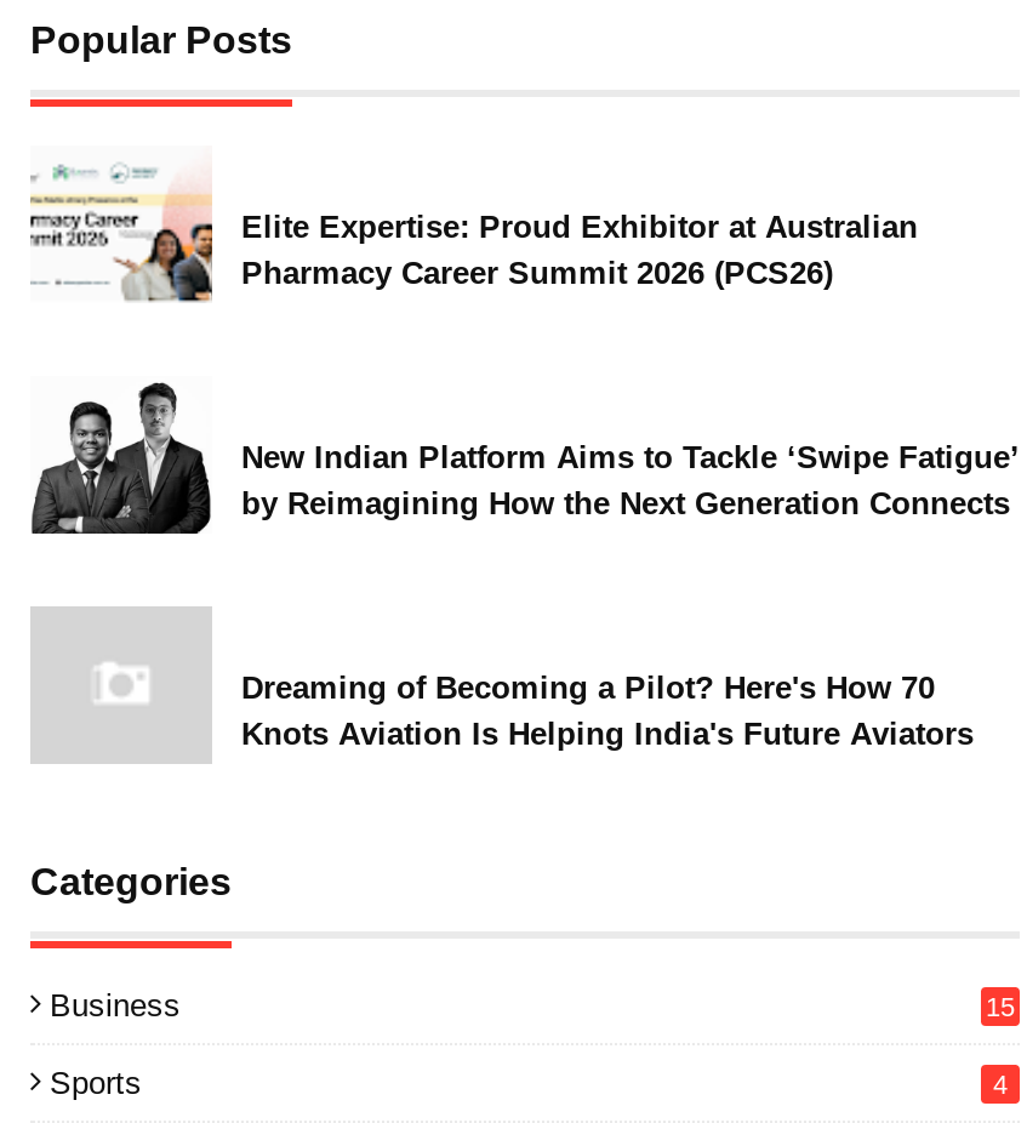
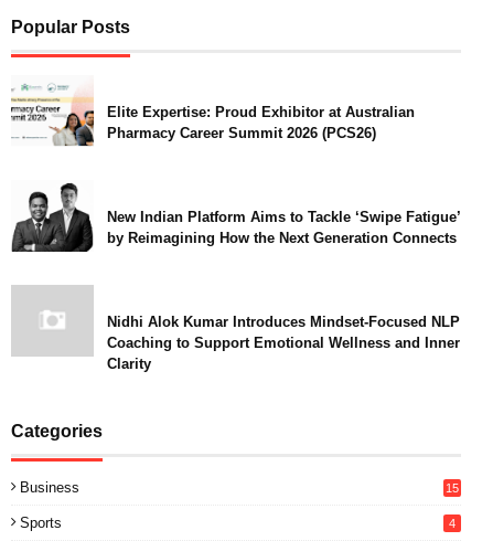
[241,670,974,753] Dreaming of Becoming a Pilot? Here's How 70 | Knots Aviation Is Helping India's Future Aviators -> [107,314,460,373] Nidhi Alok Kumar Introduces Mindset-Focused NLP | Coaching to Support Emotional Wellness and Inner | Clarity

